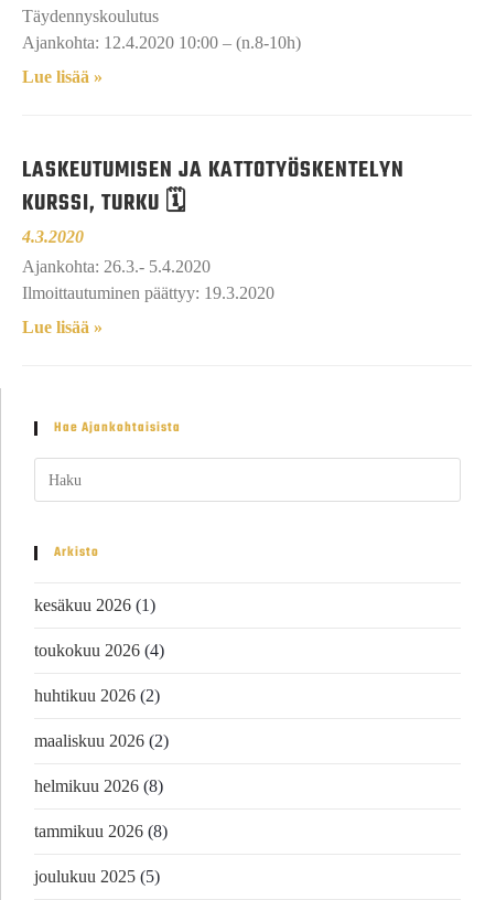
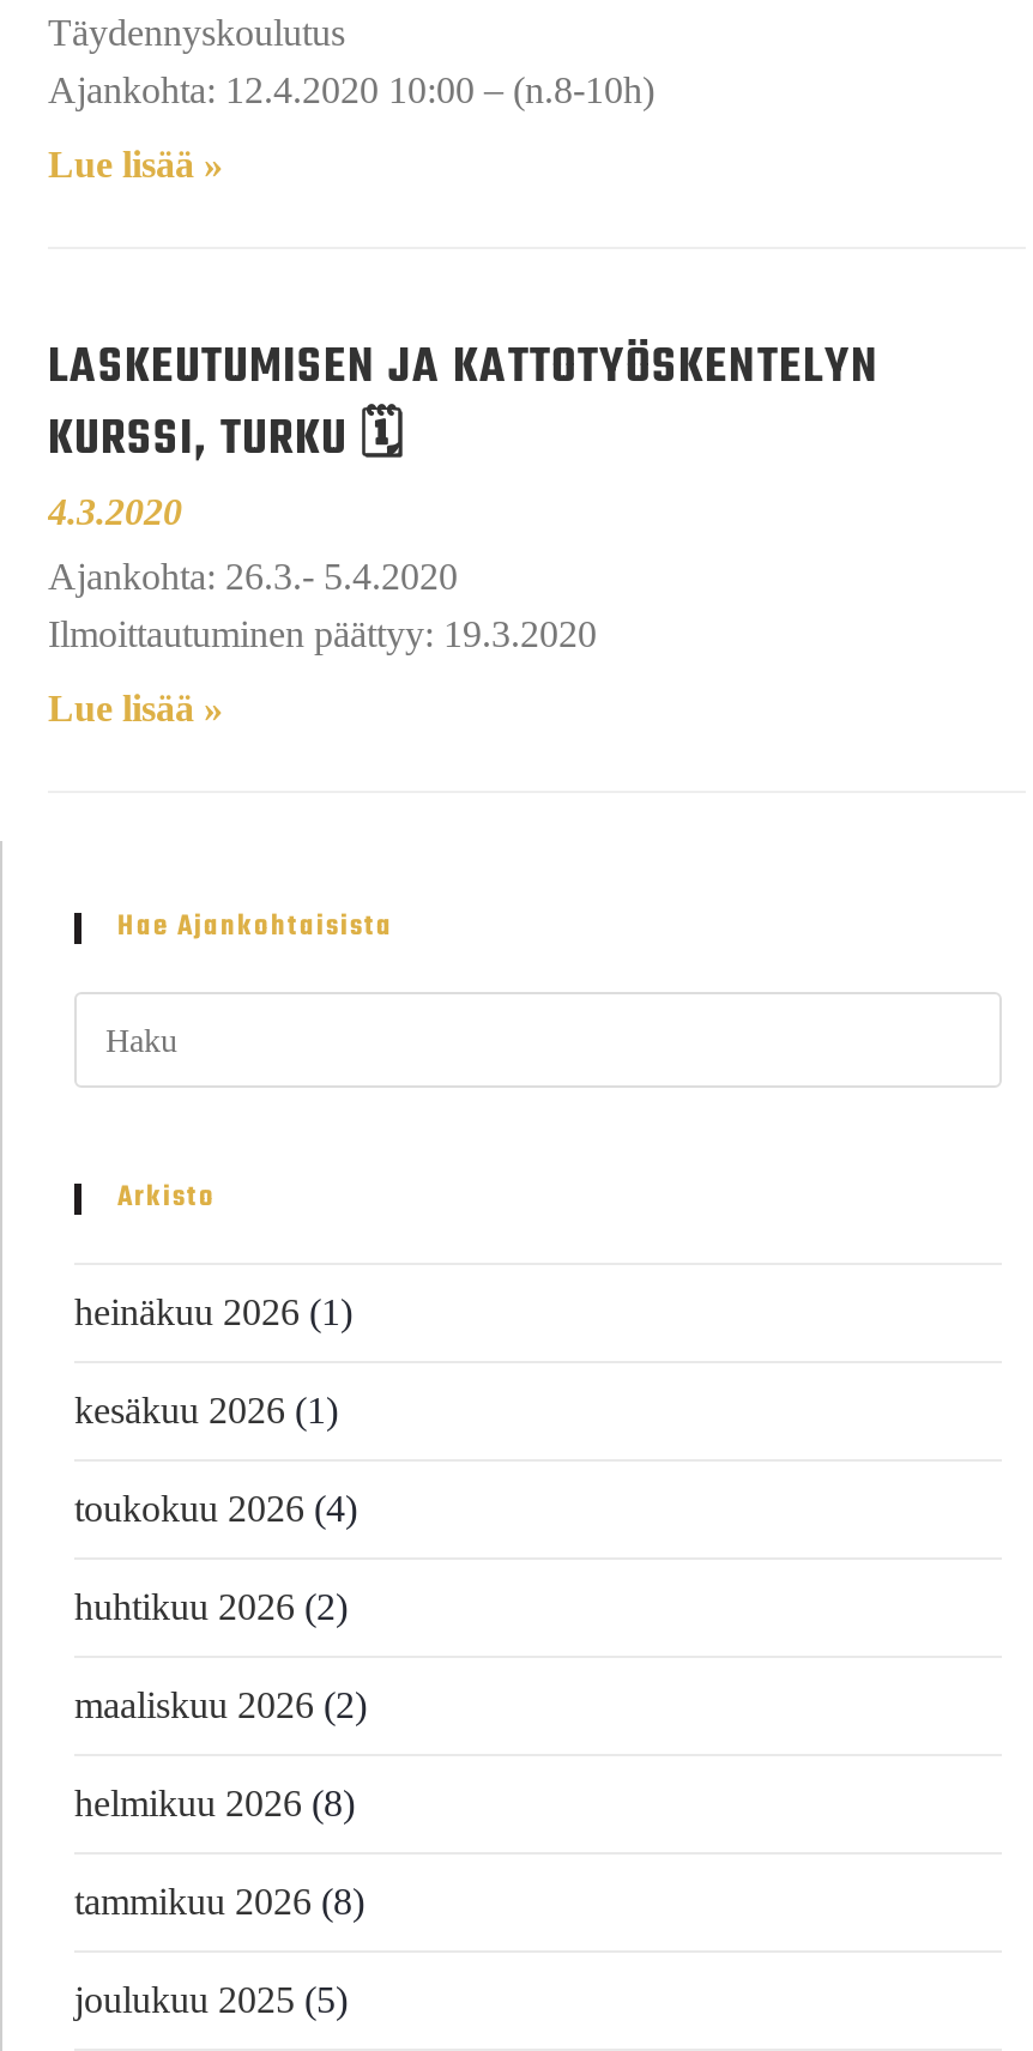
none -> [74,1291,352,1332] heinäkuu 2026 (1)

